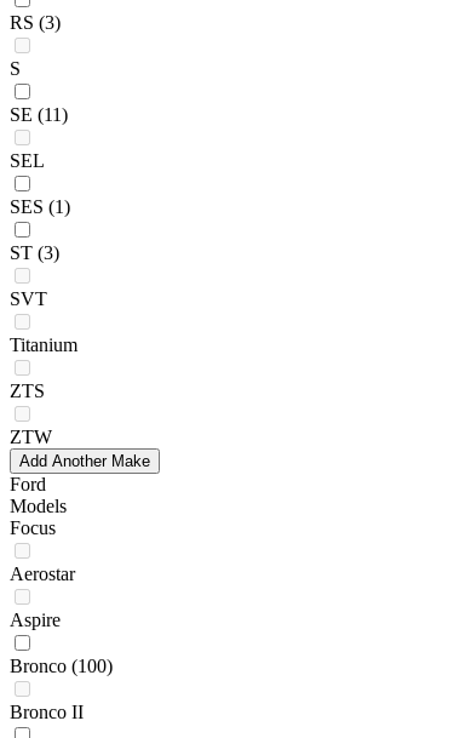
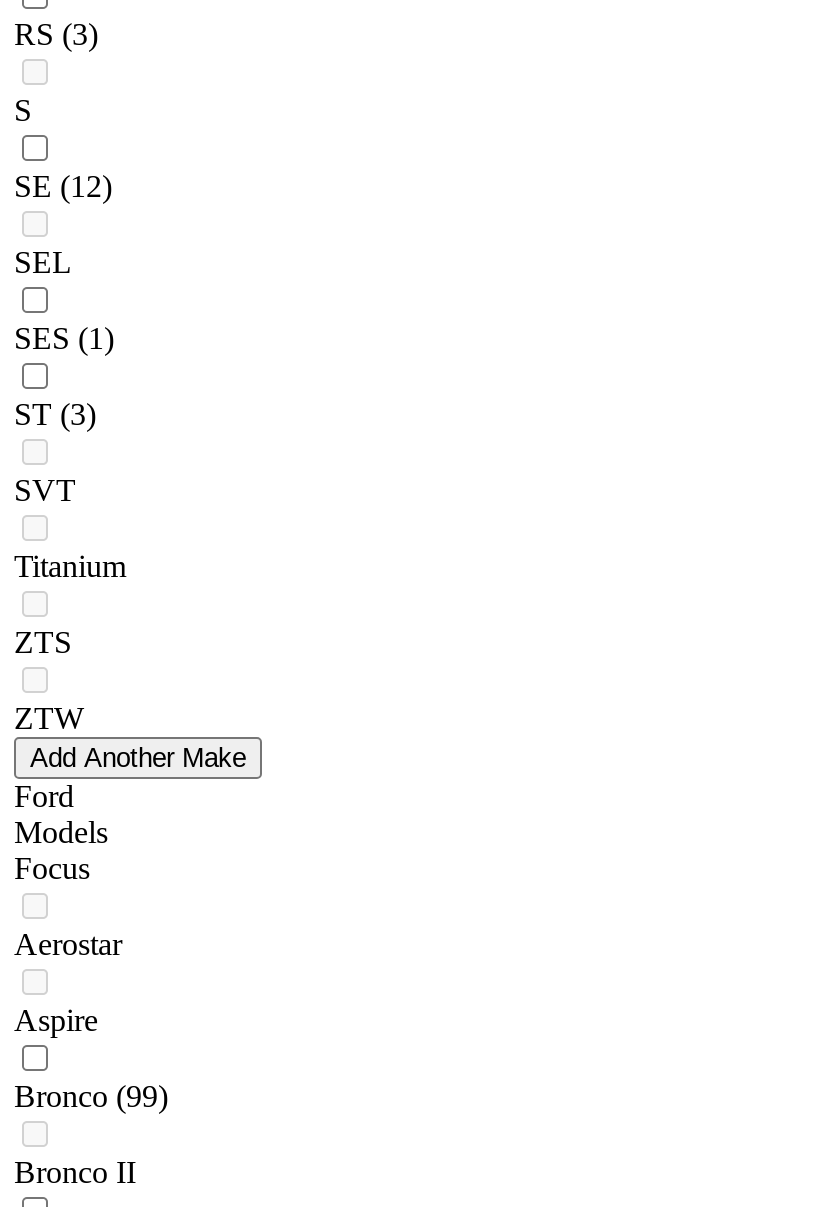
[10,105,68,125] SE (11) -> [14,170,112,204] SE (12)
[10,656,113,677] Bronco (100) -> [14,1080,168,1114] Bronco (99)

